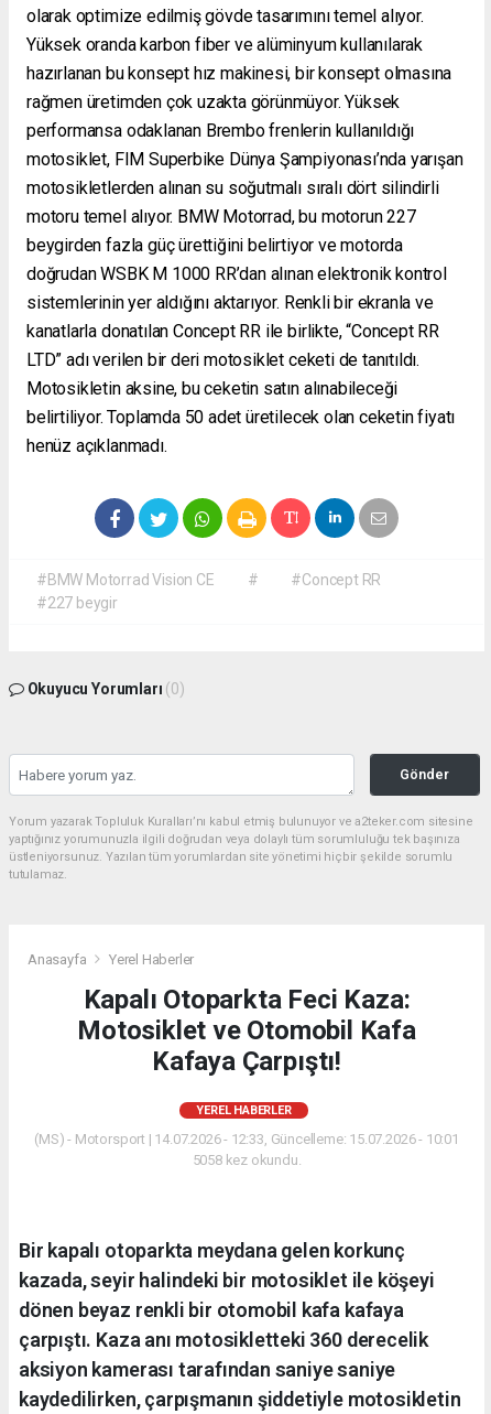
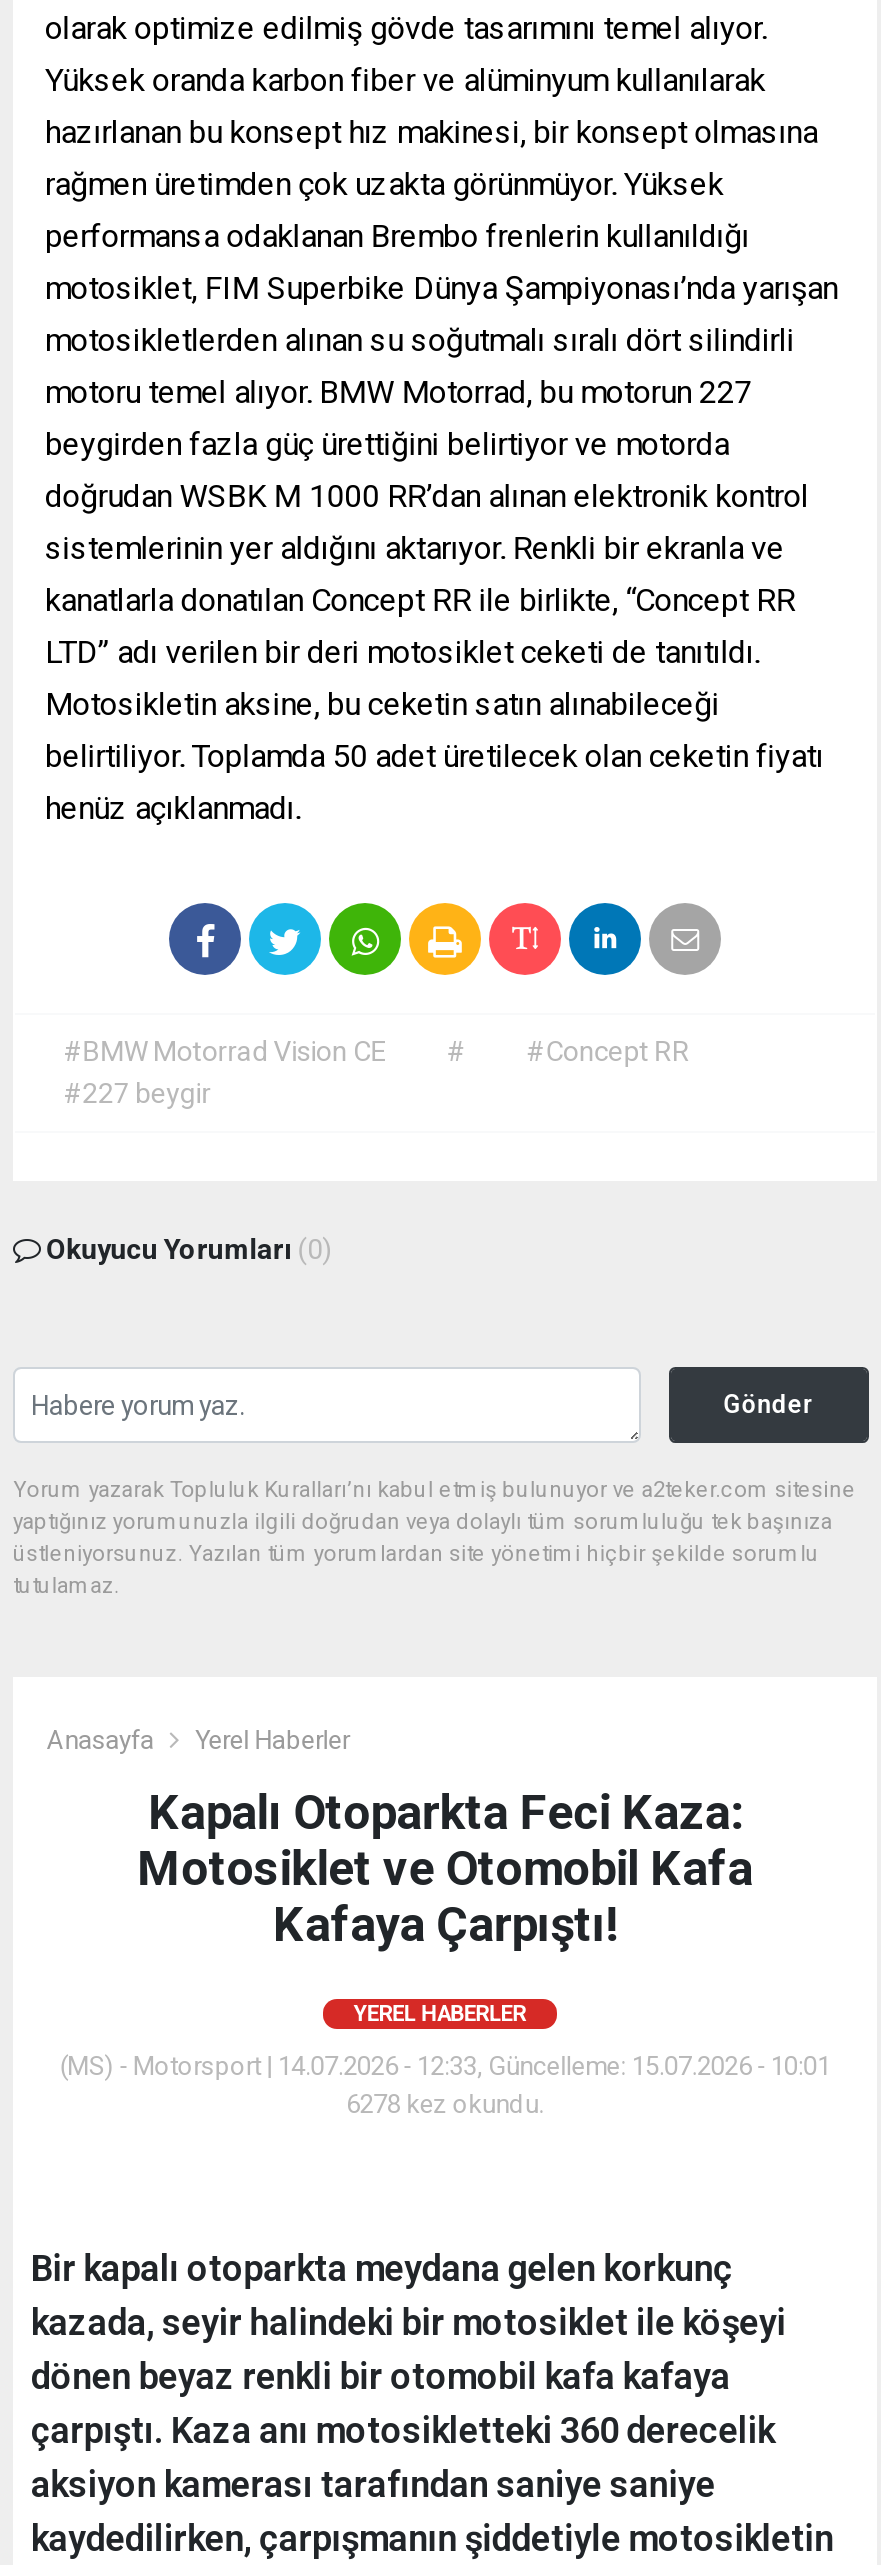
[192,1151,301,1168] 5058 kez okundu. -> [346,2088,544,2118] 6278 kez okundu.

